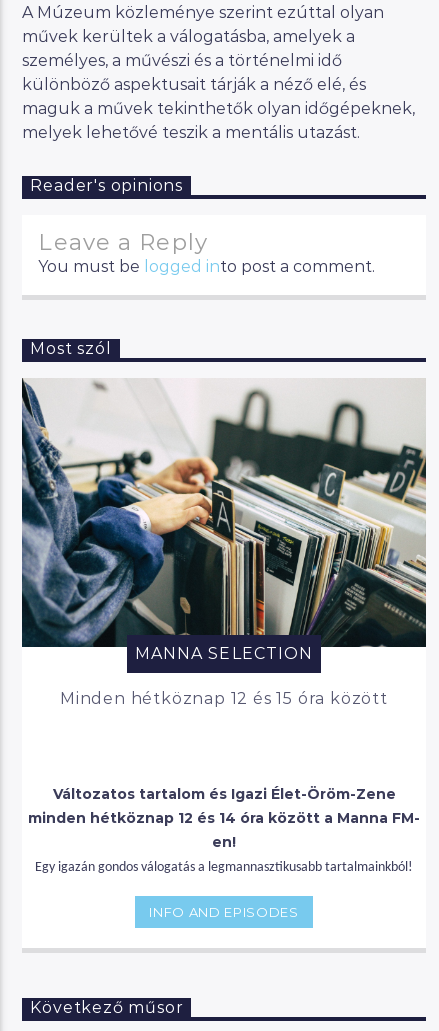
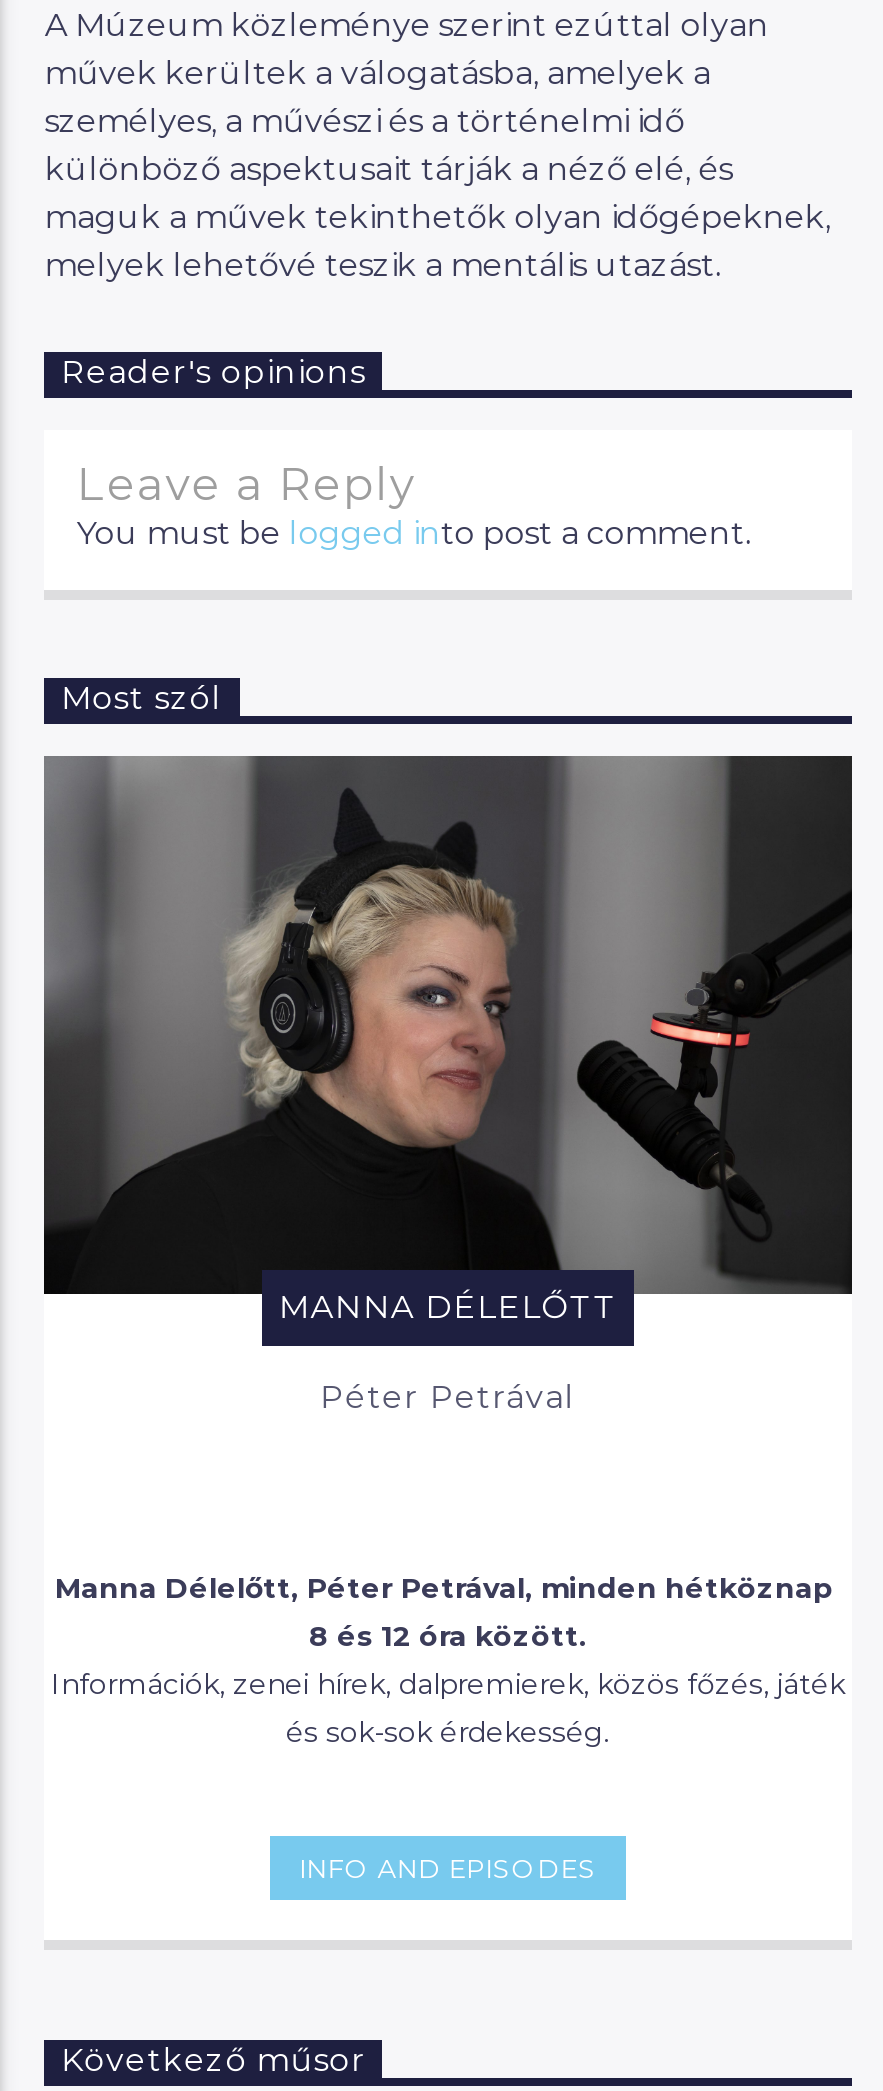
[21,378,427,708] [image] | MANNA SELECTION | Minden hétköznap 12 és 15 óra között -> [44,754,854,1416] [image] | MANNA DÉLELŐTT | Péter Petrával
[28,785,420,875] Változatos tartalom és Igazi Élet-Öröm-Zene | minden hétköznap 12 és 14 óra között a Manna FM- | en! | Egy igazán gondos válogatás a legmannasztikusabb tartalmainkból! -> [51,1569,845,1749] Manna Délelőtt, Péter Petrával, minden hétköznap | 8 és 12 óra között. | Információk, zenei hírek, dalpremierek, közös főzés, játék | és sok-sok érdekesség.

